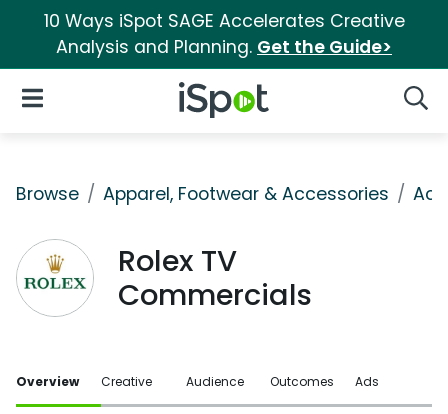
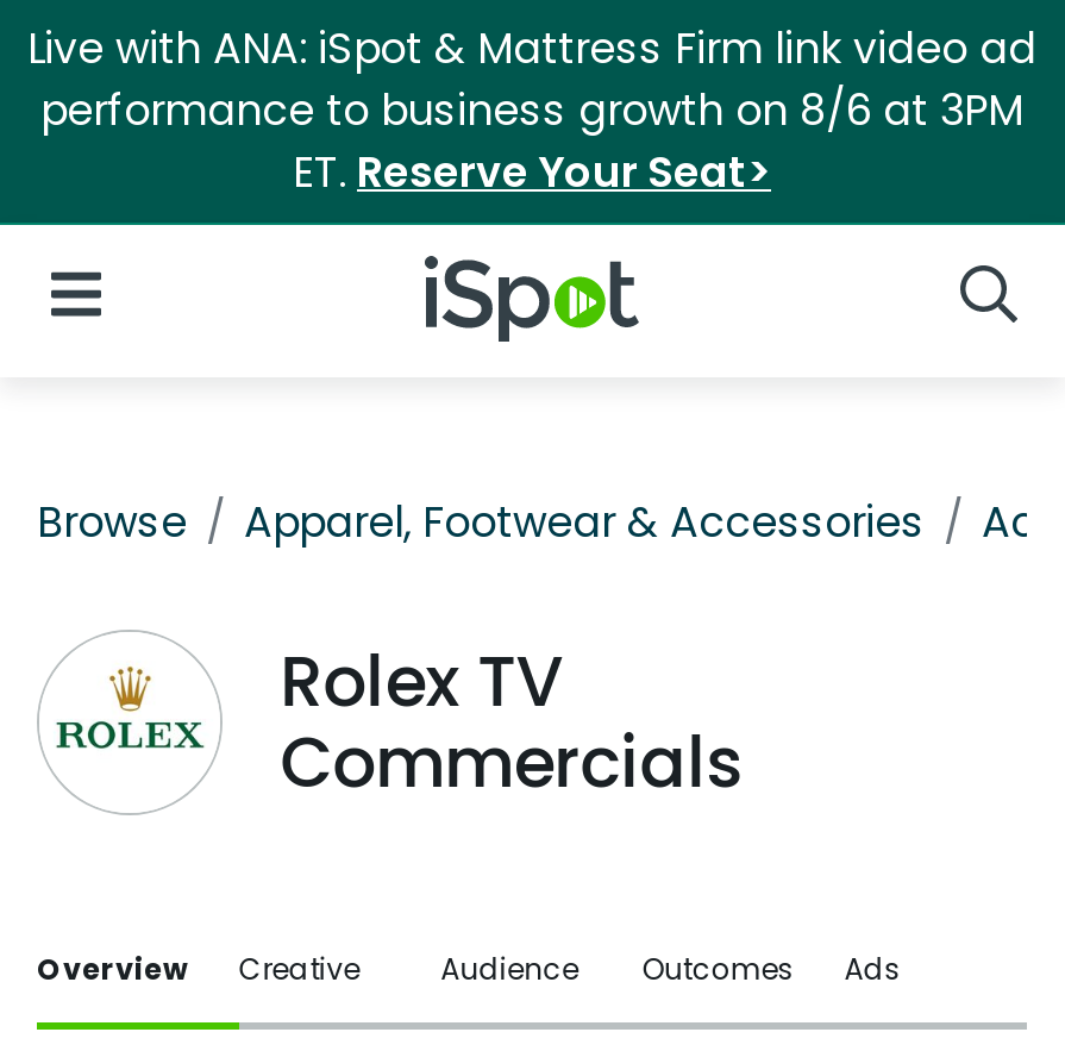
[43,9,404,59] 10 Ways iSpot SAGE Accelerates Creative | Analysis and Planning. Get the Guide> -> [27,20,1036,201] Live with ANA: iSpot & Mattress Firm link video ad | performance to business growth on 8/6 at 3PM | ET. Reserve Your Seat>

